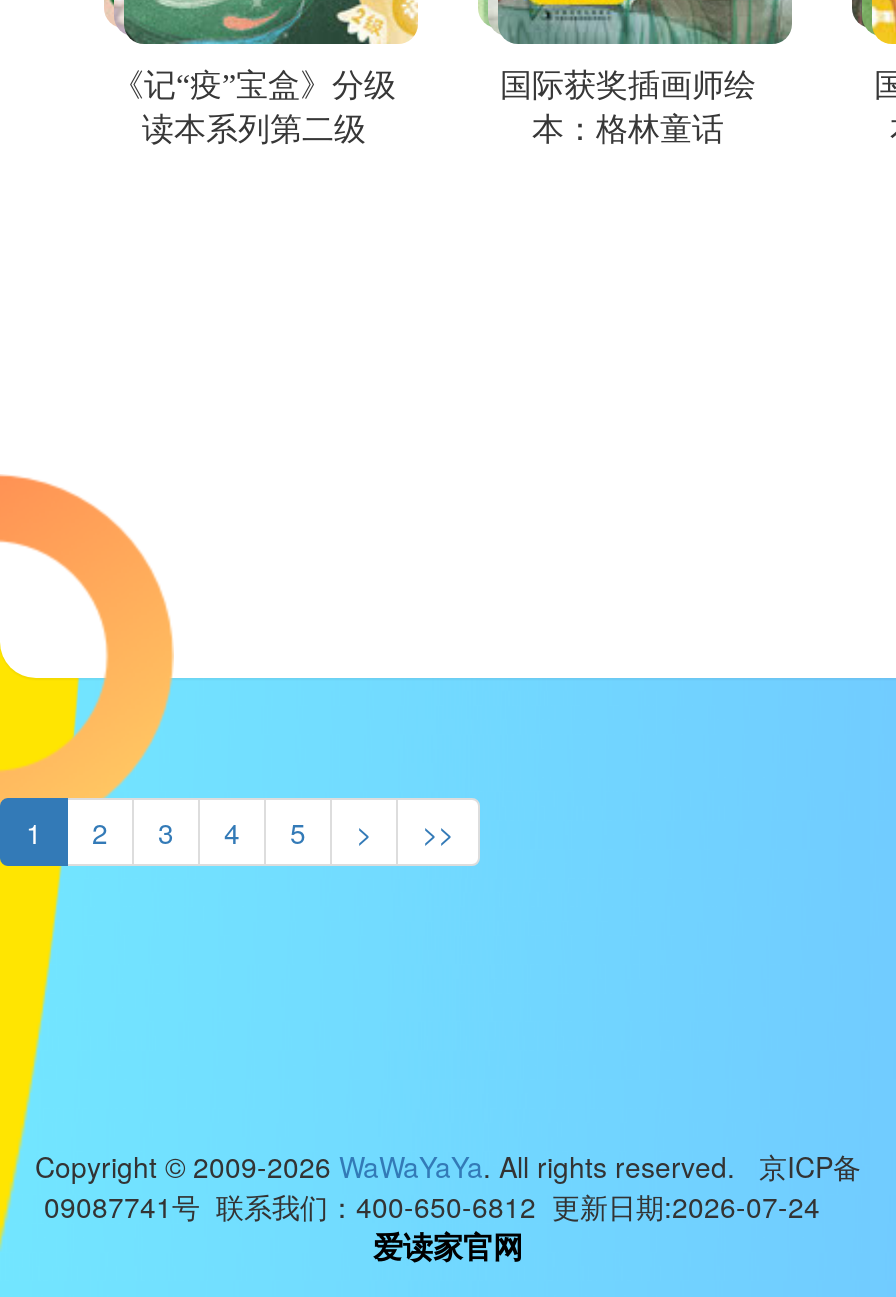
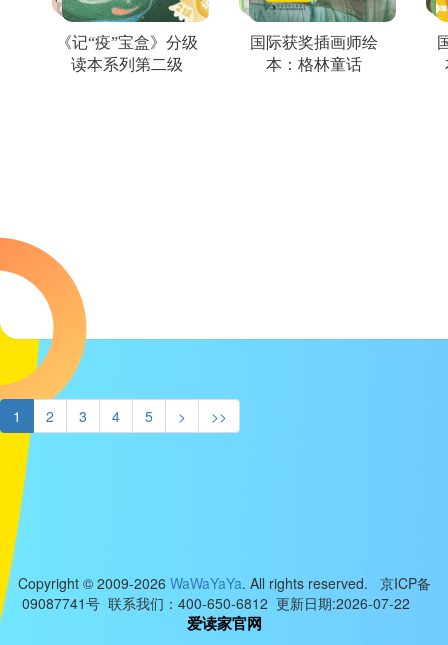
[44,1186,852,1226] 09087741号 联系我们：400-650-6812 更新日期:2026-07-24 -> [22,593,426,613] 09087741号 联系我们：400-650-6812 更新日期:2026-07-22

